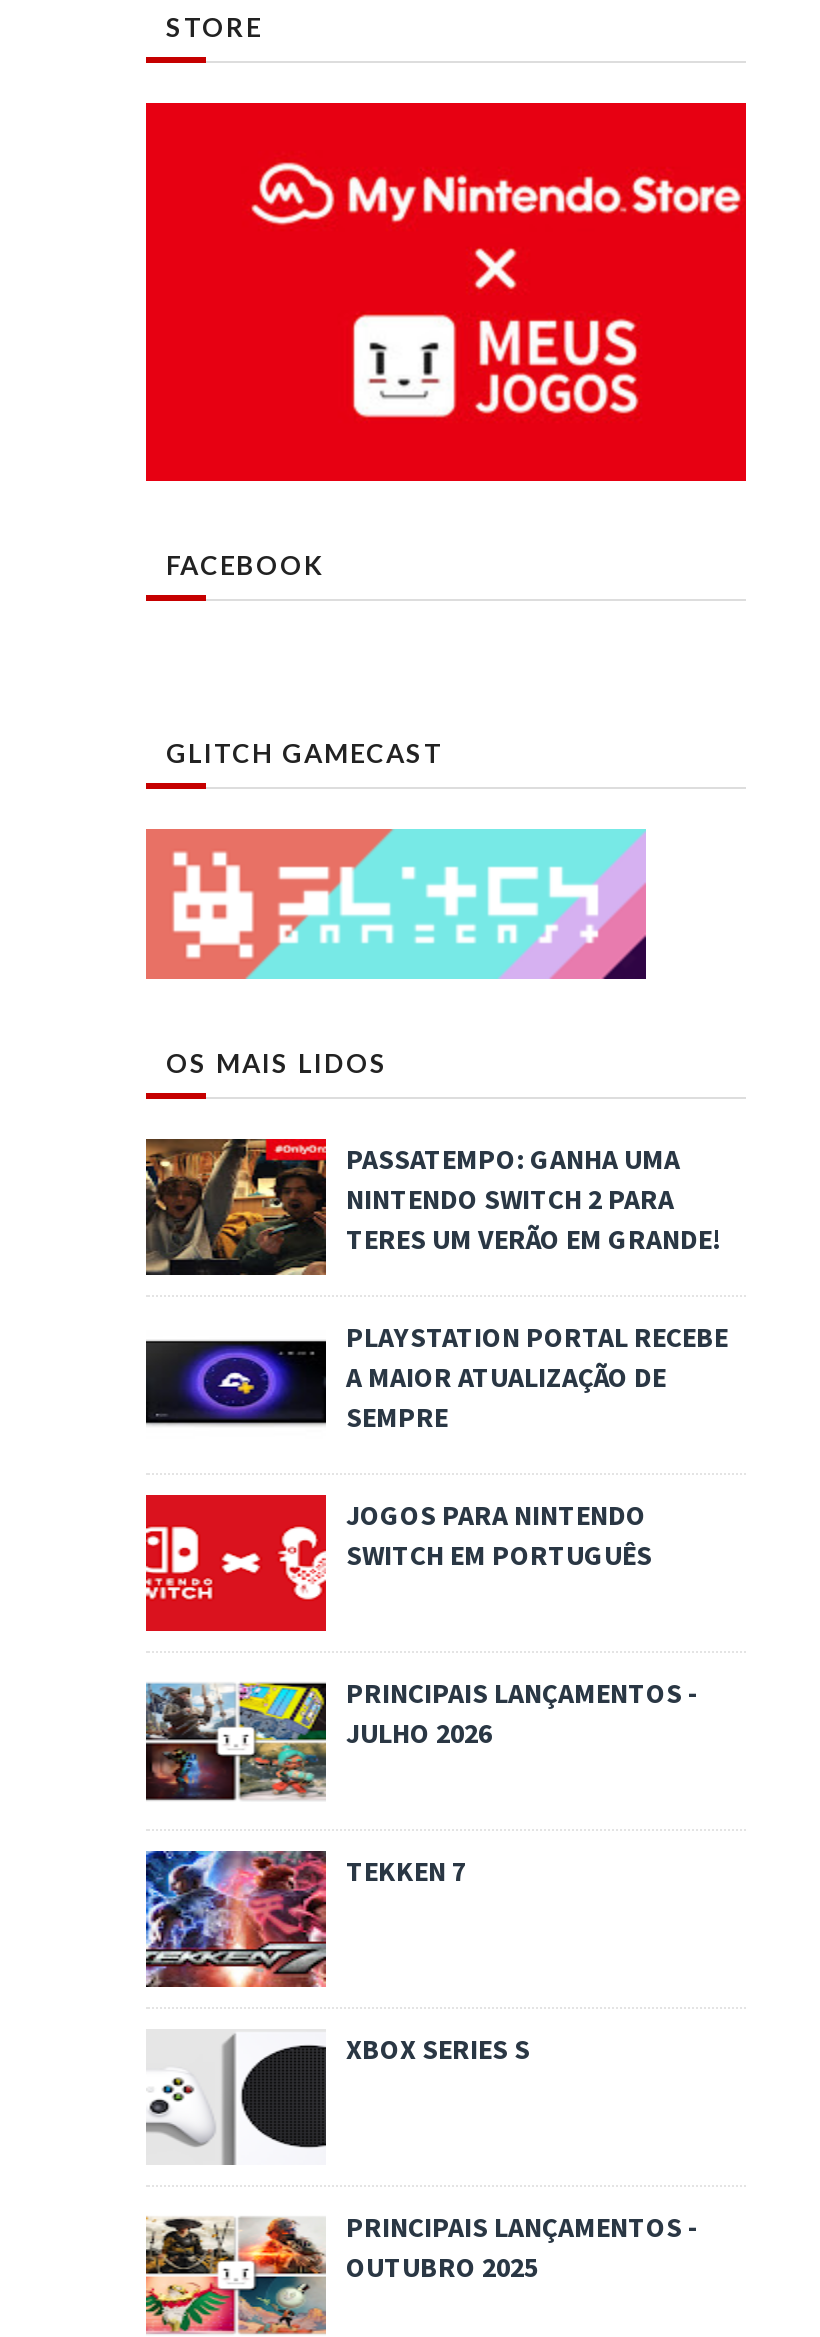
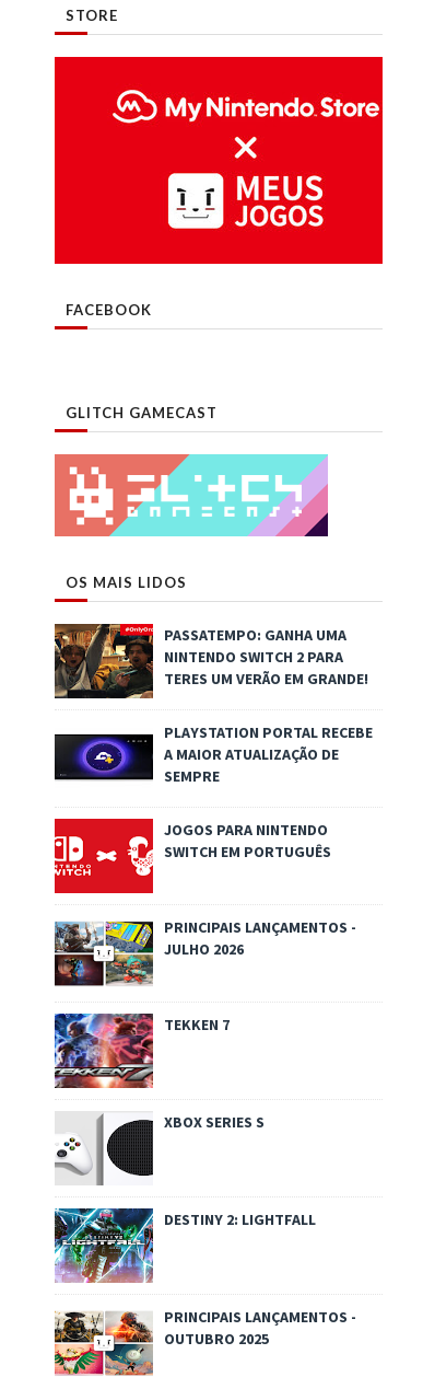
none -> [54,1207,316,1283] [image] | DESTINY 2: LIGHTFALL

